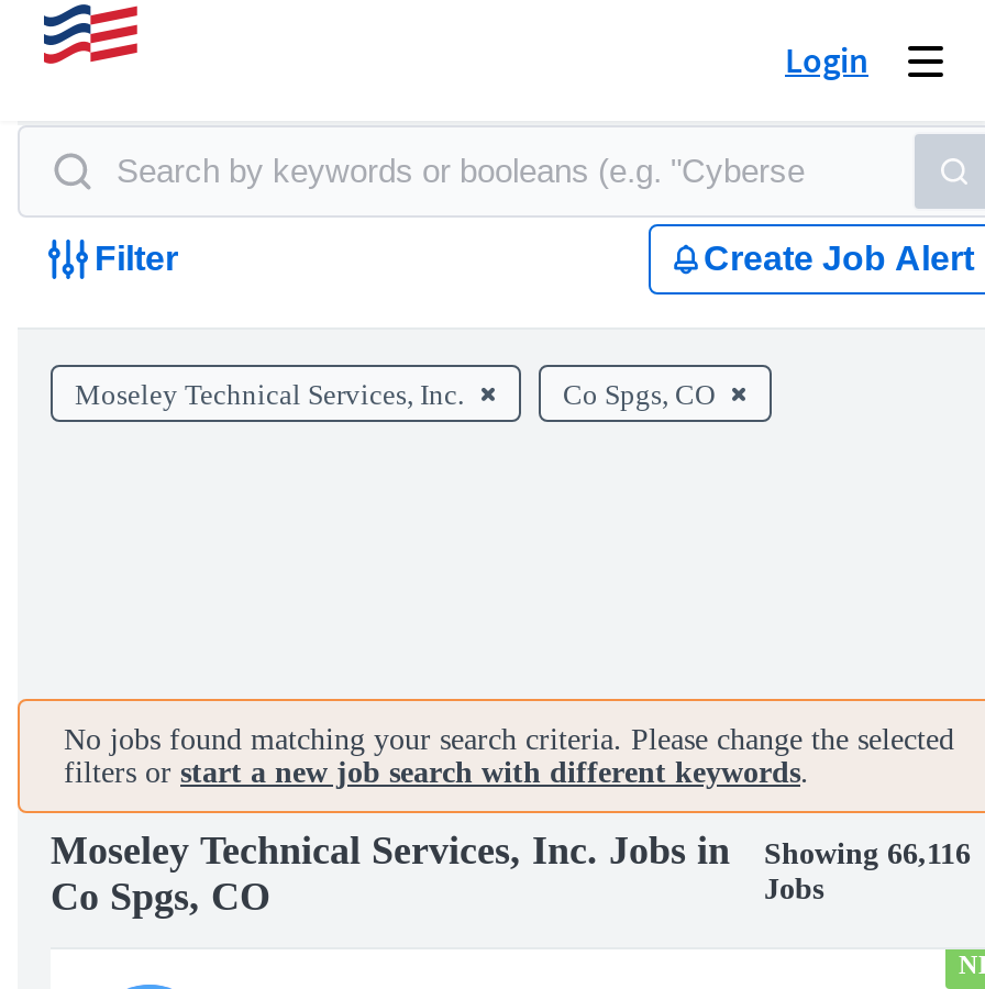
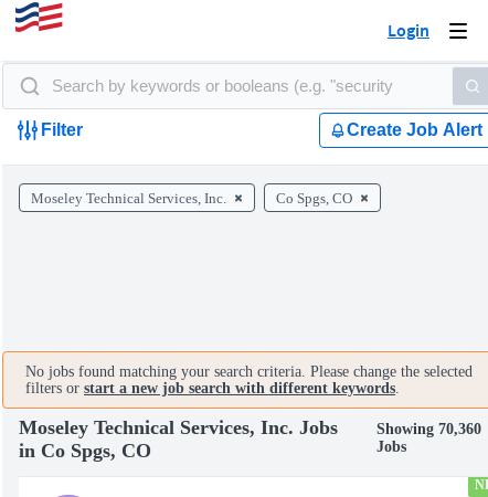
[764,837,971,870] Showing 66,116 -> [376,421,481,437] Showing 70,360

